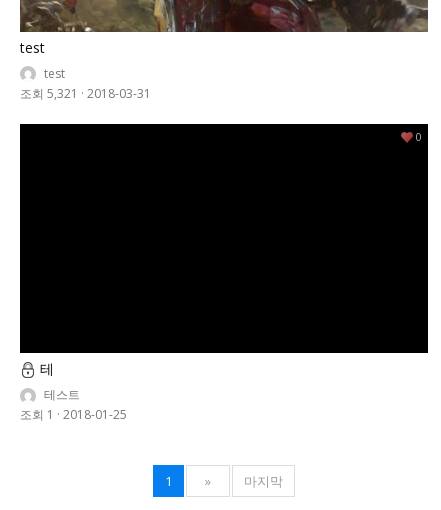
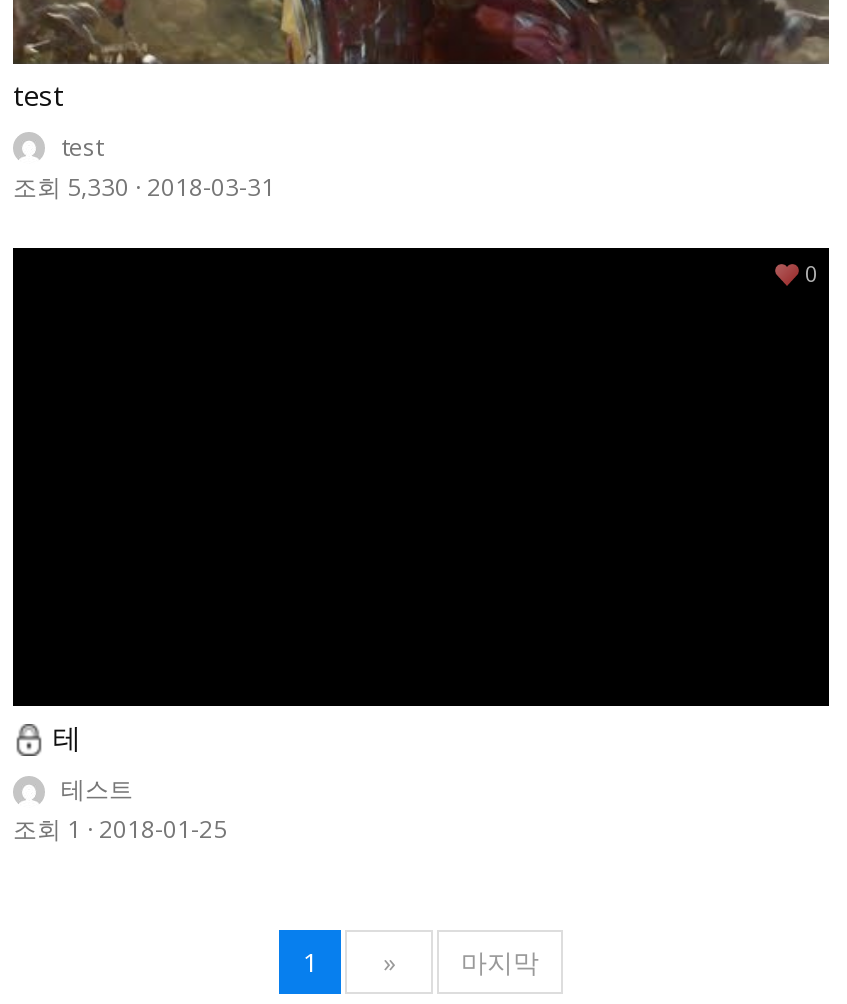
[20,85,151,102] 조회 5,321 · 2018-03-31 -> [13,169,275,203] 조회 5,330 · 2018-03-31

